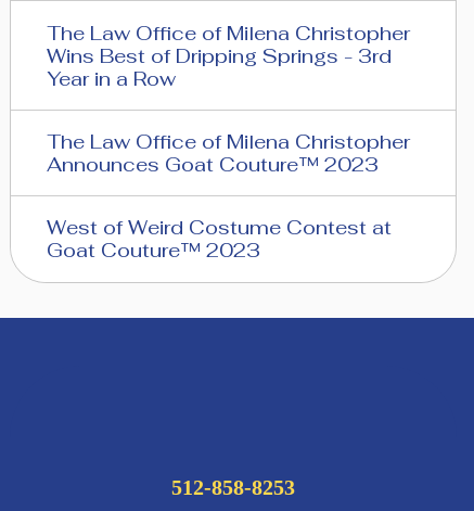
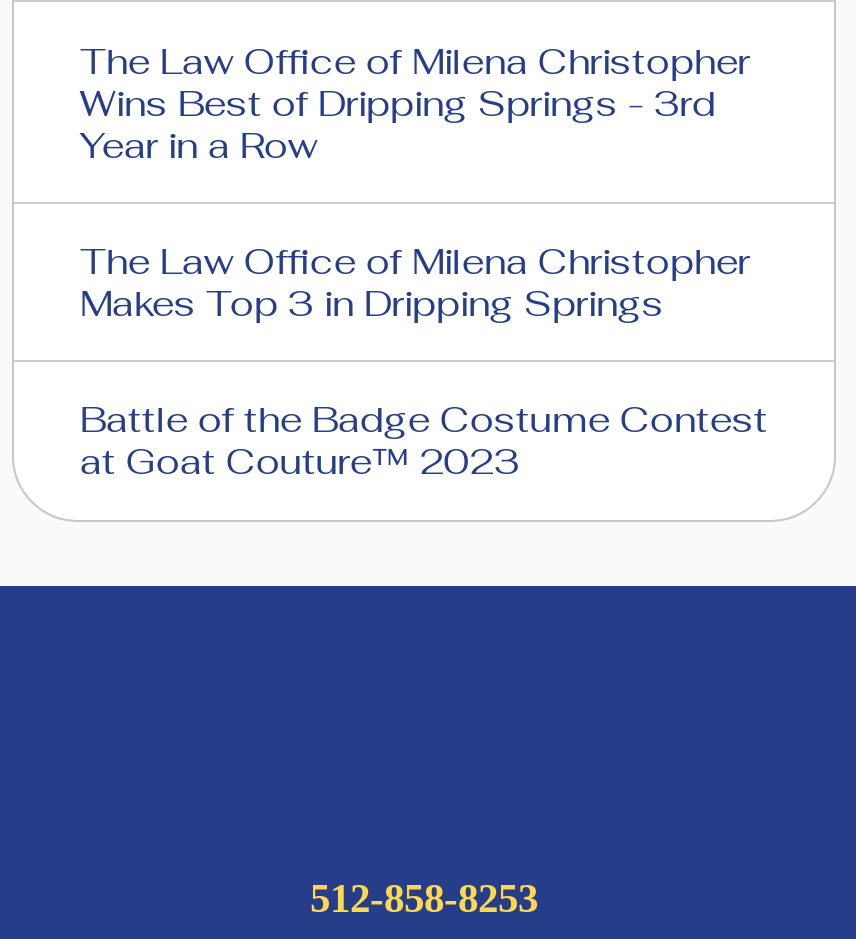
[46,152,378,177] Announces Goat Couture™ 2023 -> [79,280,663,326] Makes Top 3 in Dripping Springs
[46,215,391,263] West of Weird Costume Contest at | Goat Couture™ 2023 -> [79,397,767,485] Battle of the Badge Costume Contest | at Goat Couture™ 2023

